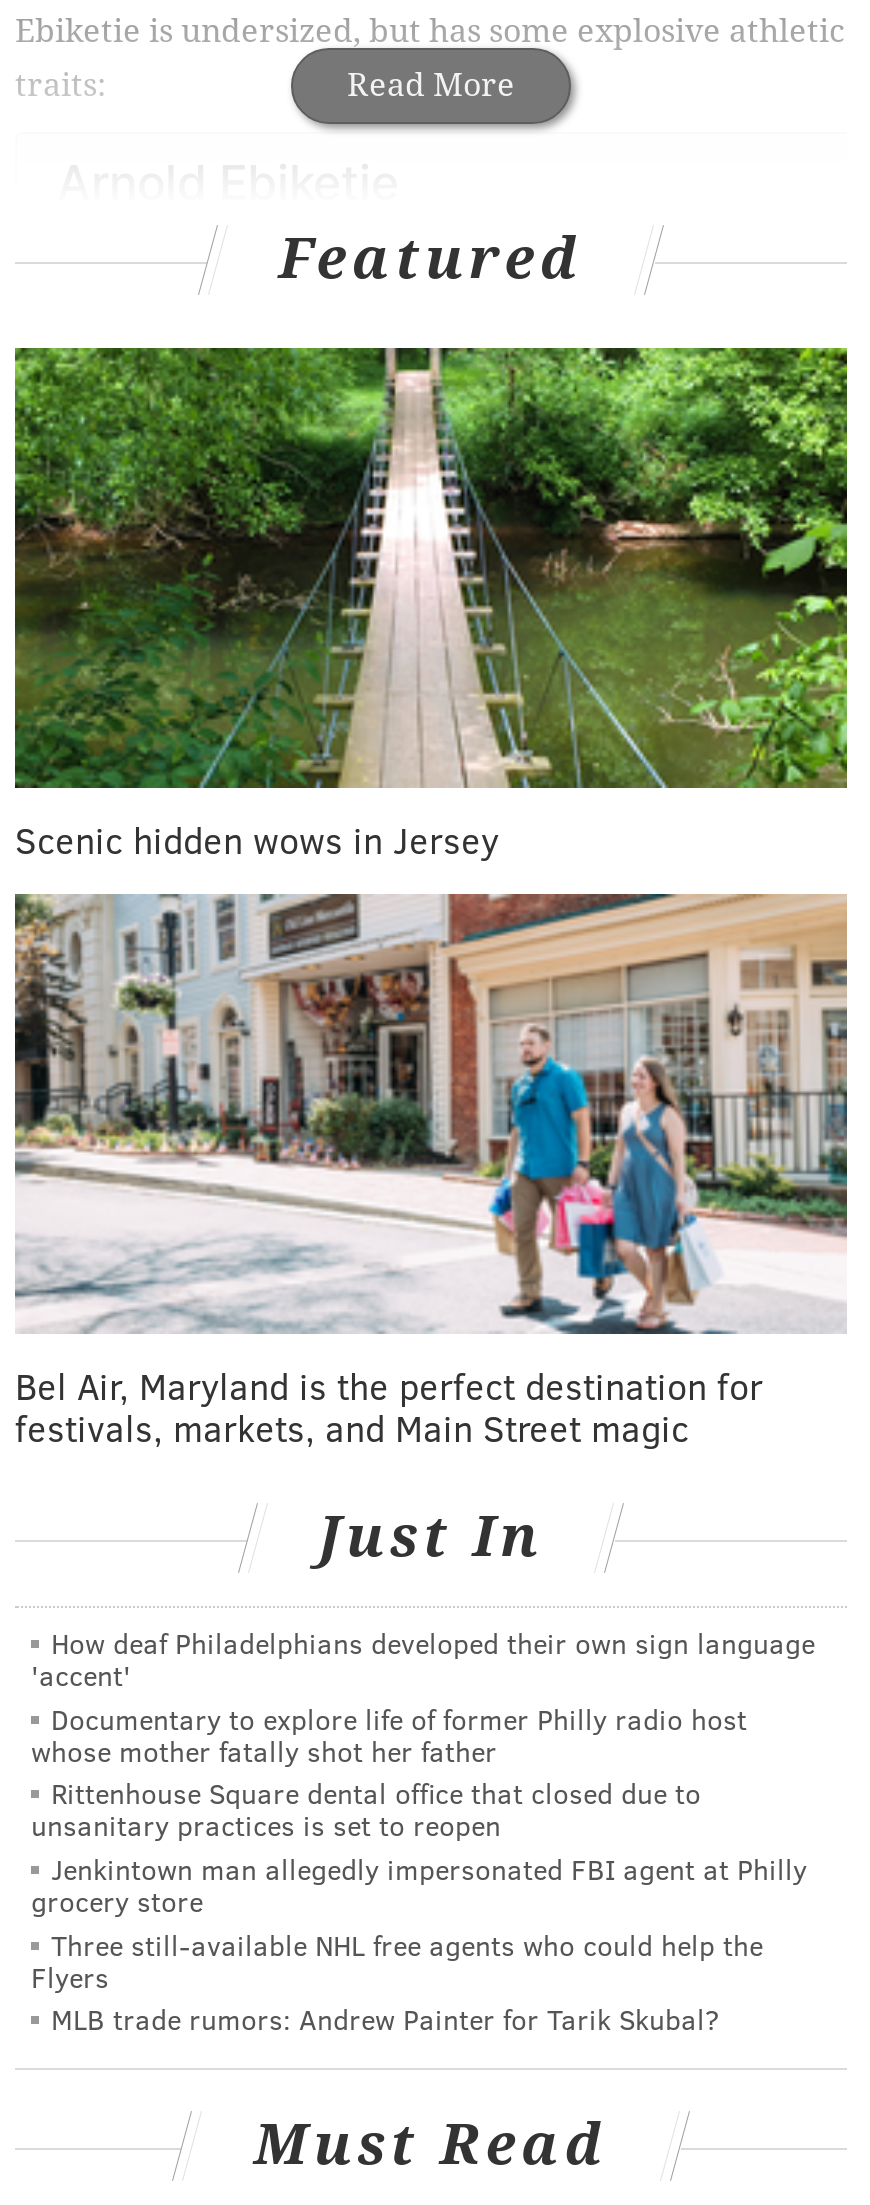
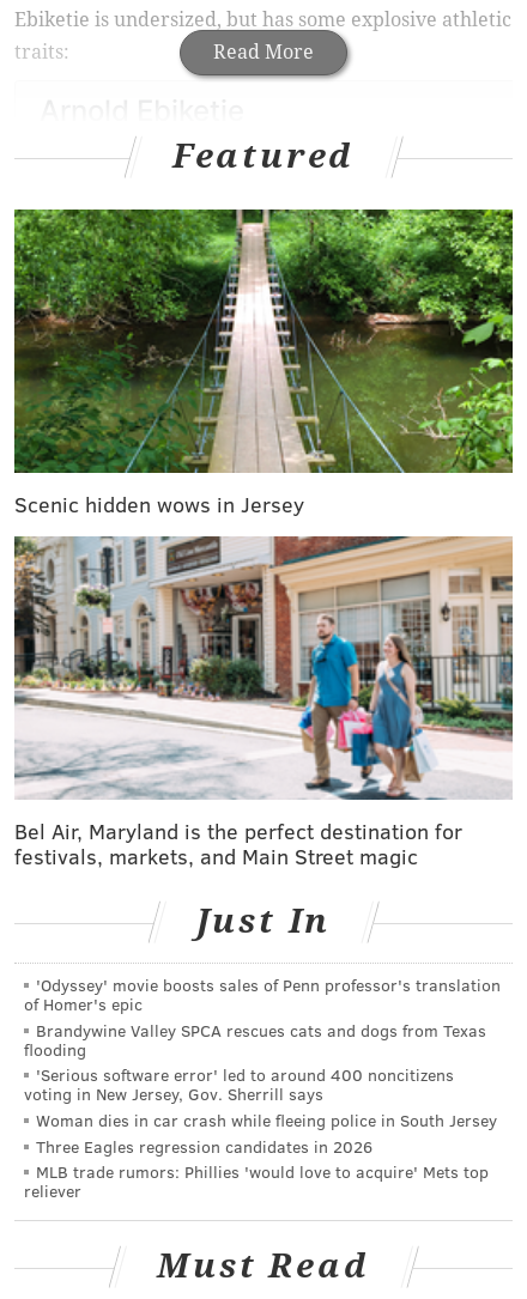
[31,1624,815,2038] How deaf Philadelphians developed their own sign language | 'accent' | Documentary to explore life of former Philly radio host | whose mother fatally shot her father | Rittenhouse Square dental office that closed due to | unsanitary practices is set to reopen | Jenkintown man allegedly impersonated FBI agent at Philly | grocery store | Three still-available NHL free agents who could help the | Flyers | MLB trade rumors: Andrew Painter for Tarik Skubal? -> [24,973,501,1202] 'Odyssey' movie boosts sales of Penn professor's translation | of Homer's epic | Brandywine Valley SPCA rescues cats and dogs from Texas | flooding | 'Serious software error' led to around 400 noncitizens | voting in New Jersey, Gov. Sherrill says | Woman dies in car crash while fleeing police in South Jersey | Three Eagles regression candidates in 2026 | MLB trade rumors: Phillies 'would love to acquire' Mets top | reliever

